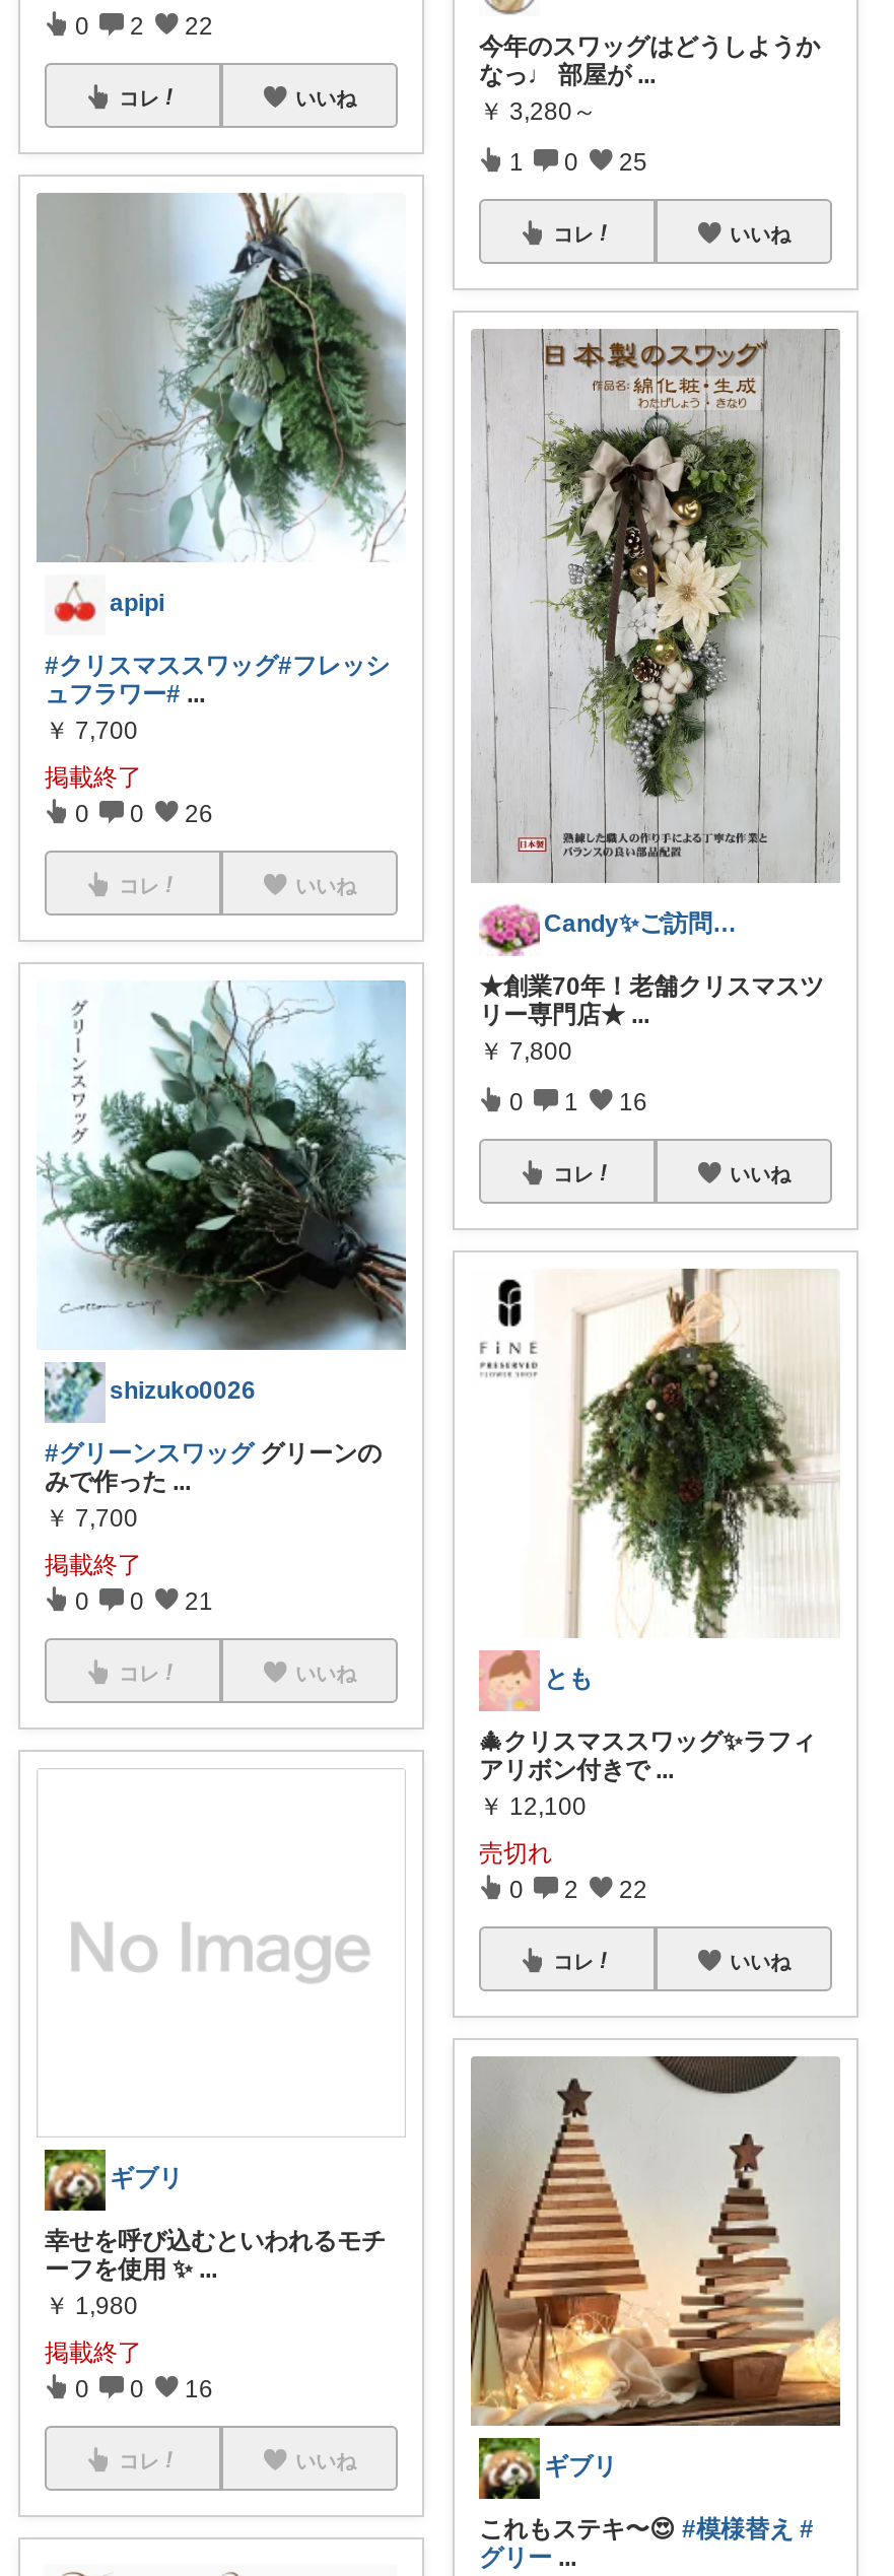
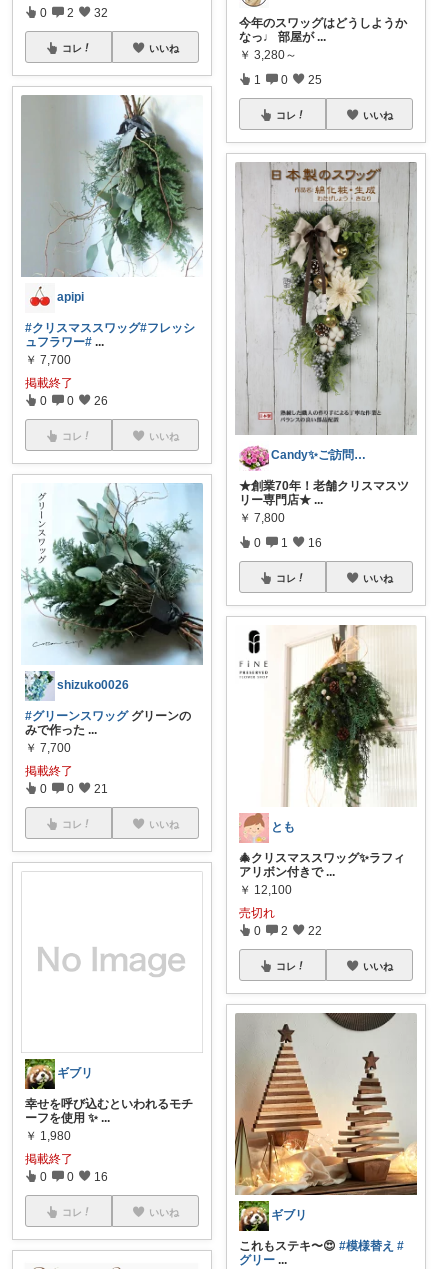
[75,12,213,36] 0 2 22 -> [40,6,108,18] 0 2 32

